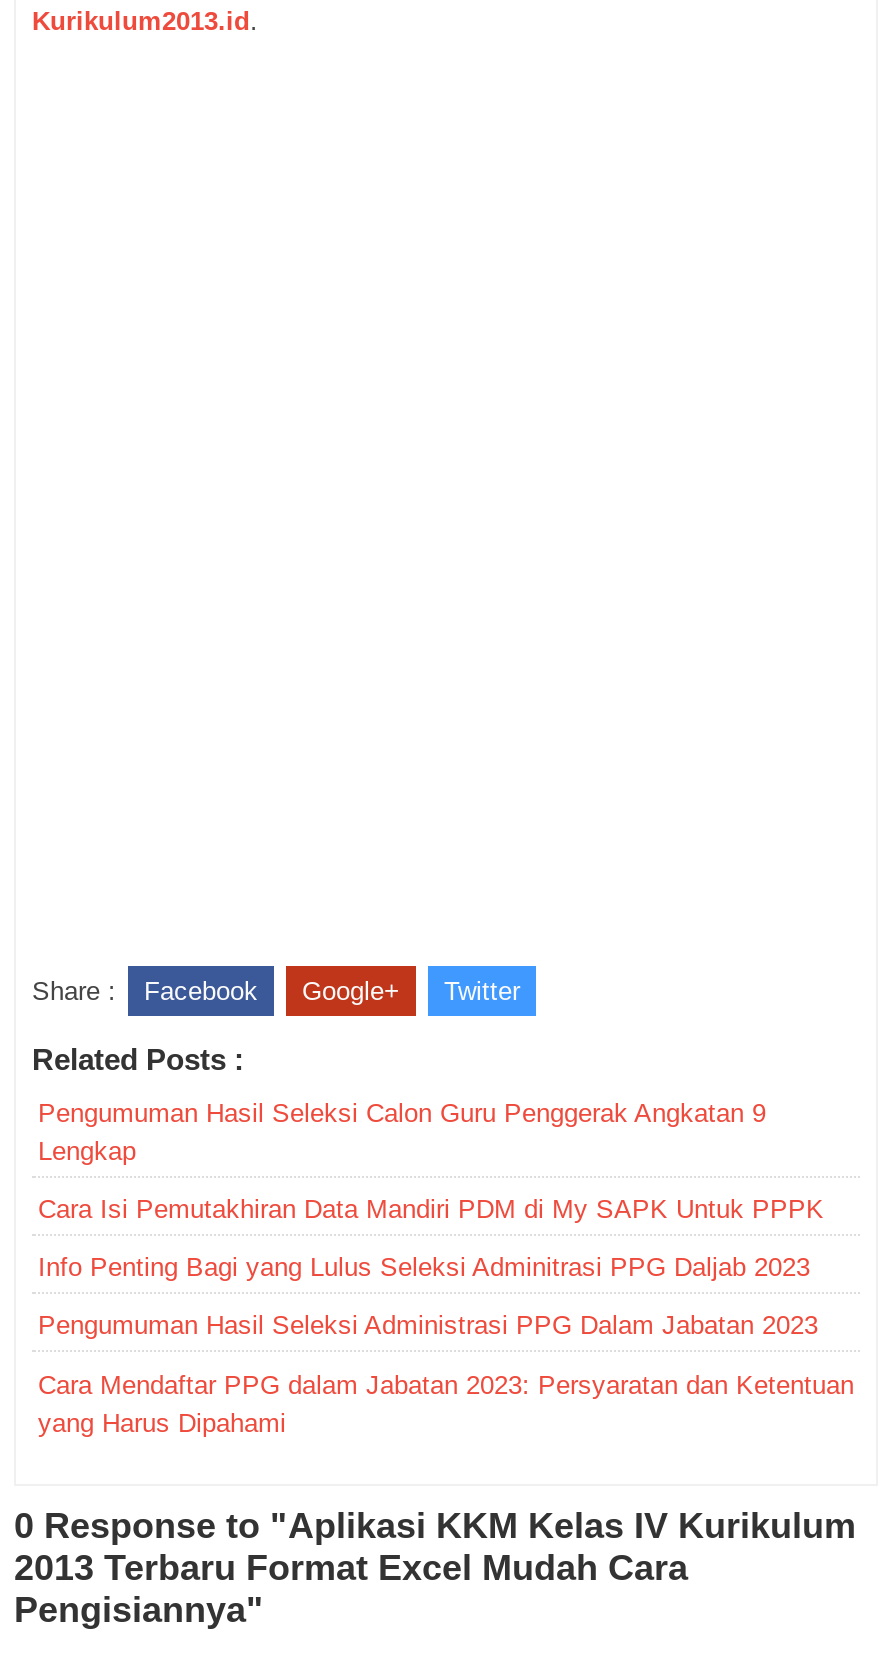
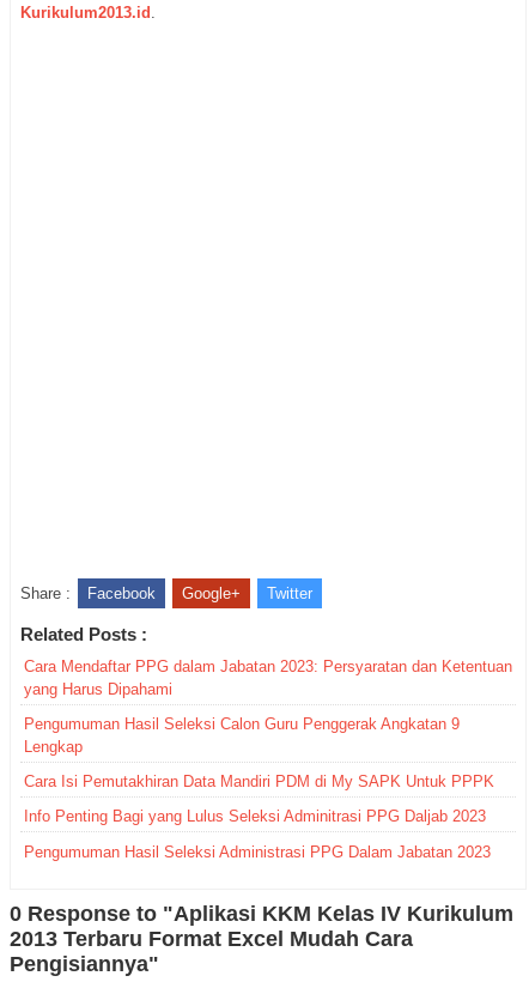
moved [38,1097,824,1341] -> [24,715,494,861]: Pengumuman Hasil Seleksi Calon Guru Penggerak Angkatan 9 | Lengkap | Cara Isi Pemutakhiran Data Mandiri PDM di My SAPK Untuk PPPK | Info Penting Bagi yang Lulus Seleksi Adminitrasi PPG Daljab 2023 | Pengumuman Hasil Seleksi Administrasi PPG Dalam Jabatan 2023
moved [38,1369,854,1437] -> [24,657,512,698]: Cara Mendaftar PPG dalam Jabatan 2023: Persyaratan dan Ketentuan | yang Harus Dipahami

